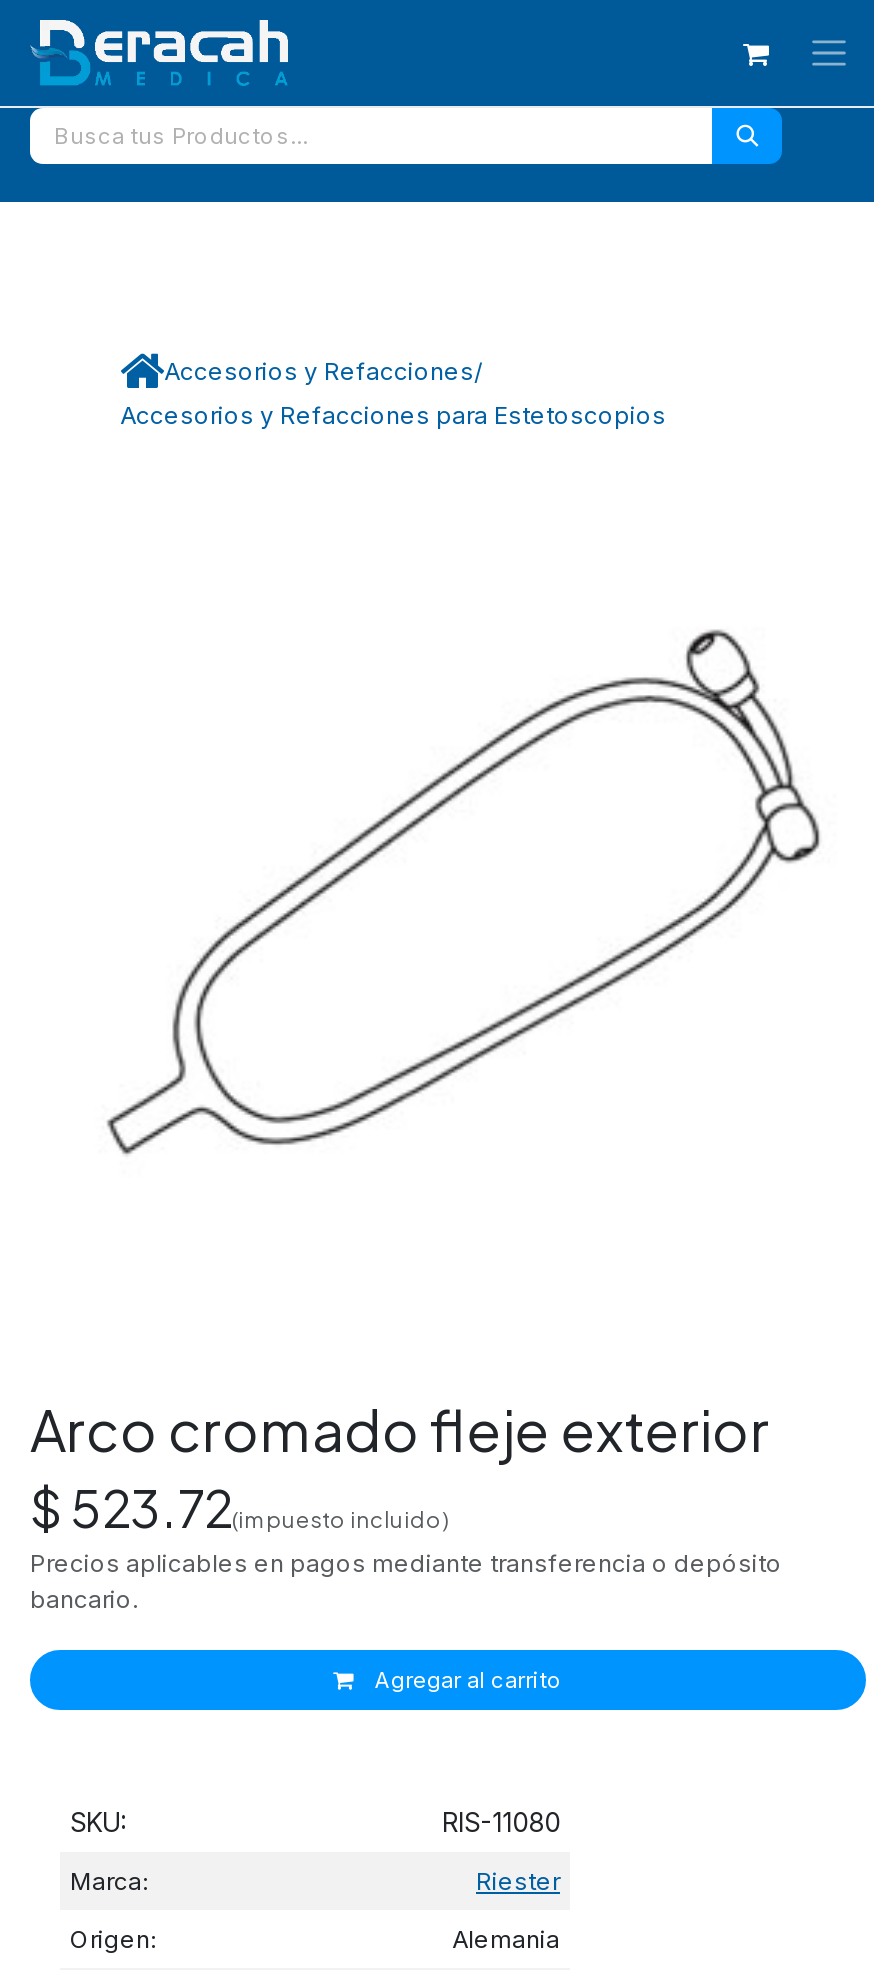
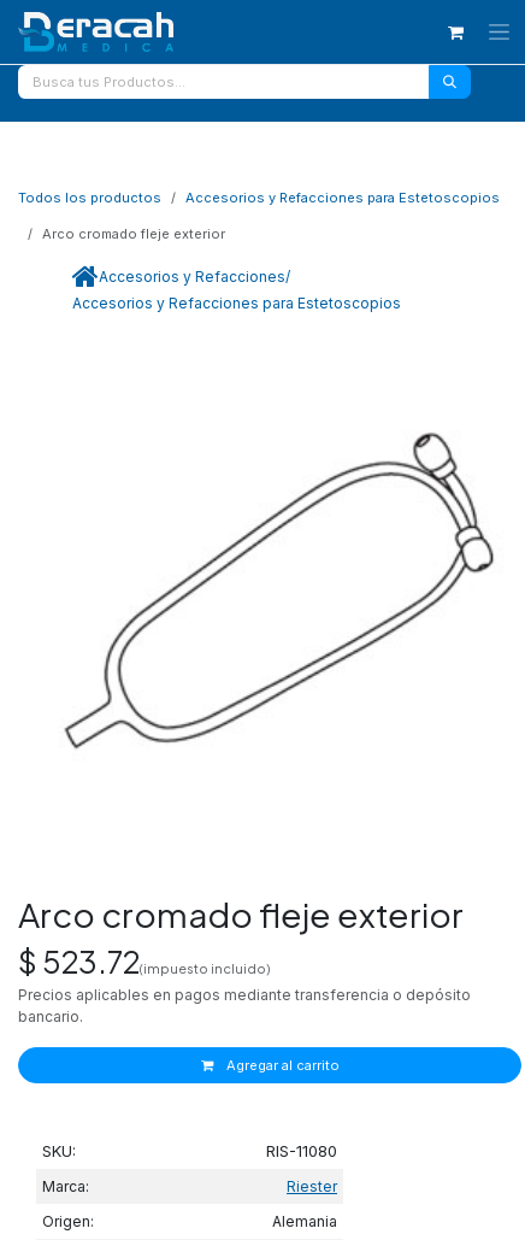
none -> [18,189,500,242] Todos los productos | Accesorios y Refacciones para Estetoscopios | Arco cromado fleje exterior

